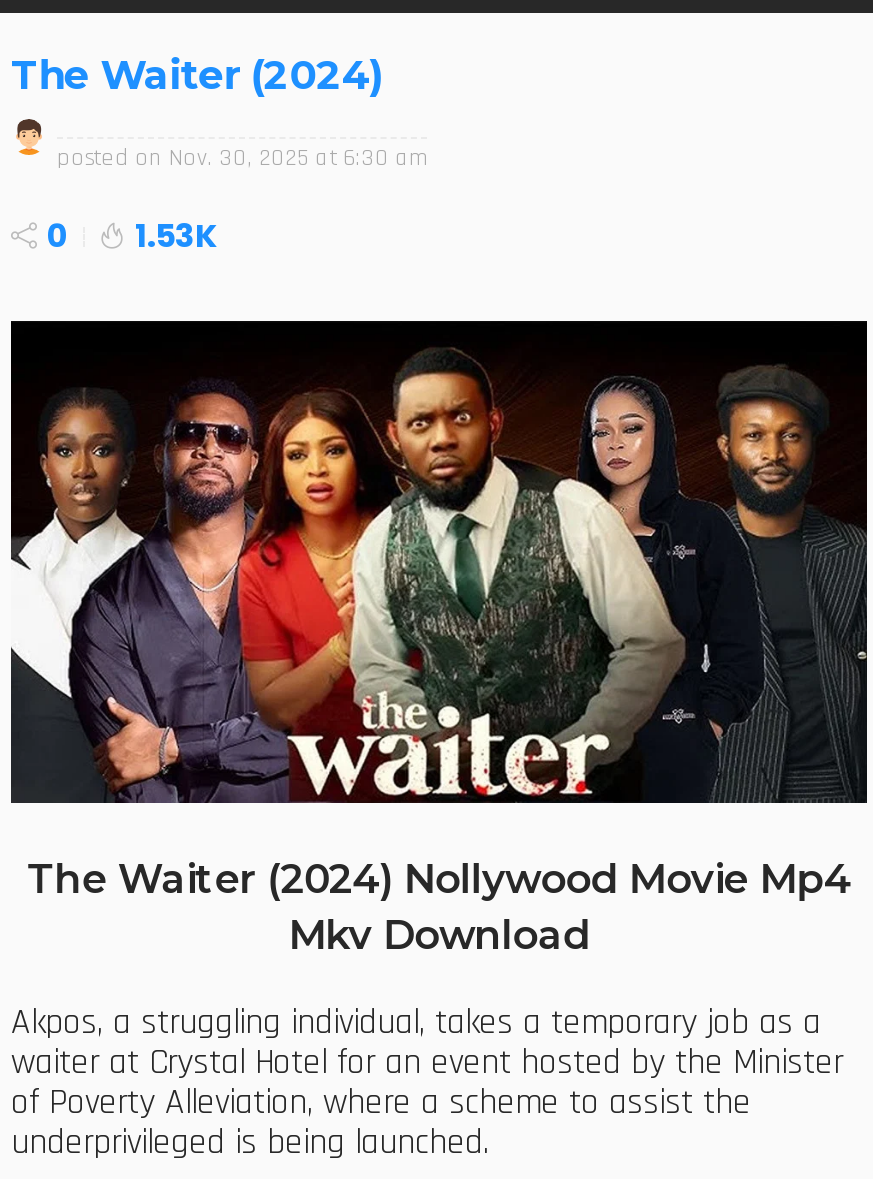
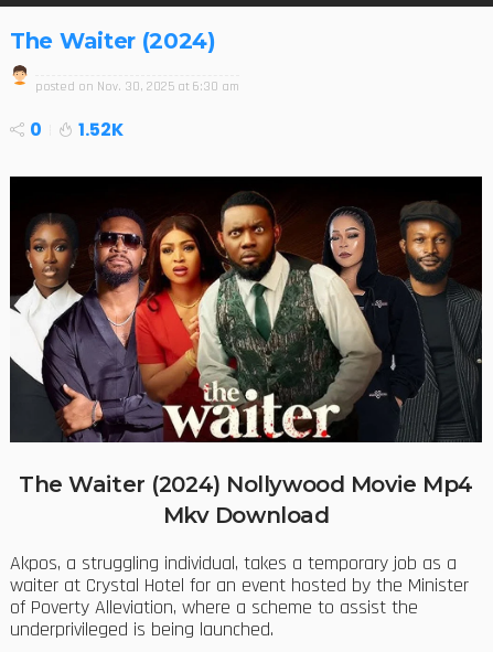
[47,212,217,258] 0 1.53K -> [30,117,124,142] 0 1.52K

